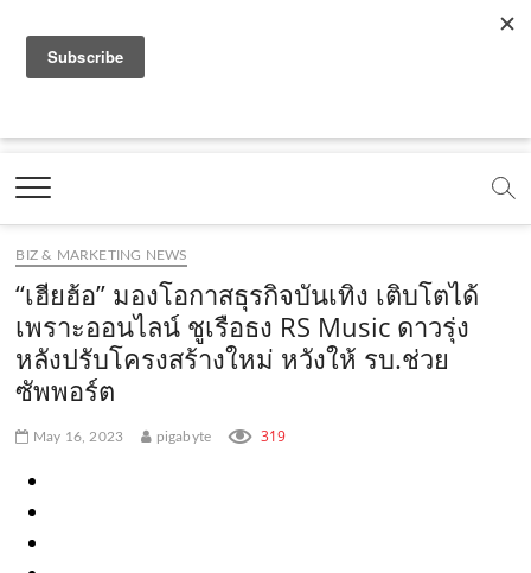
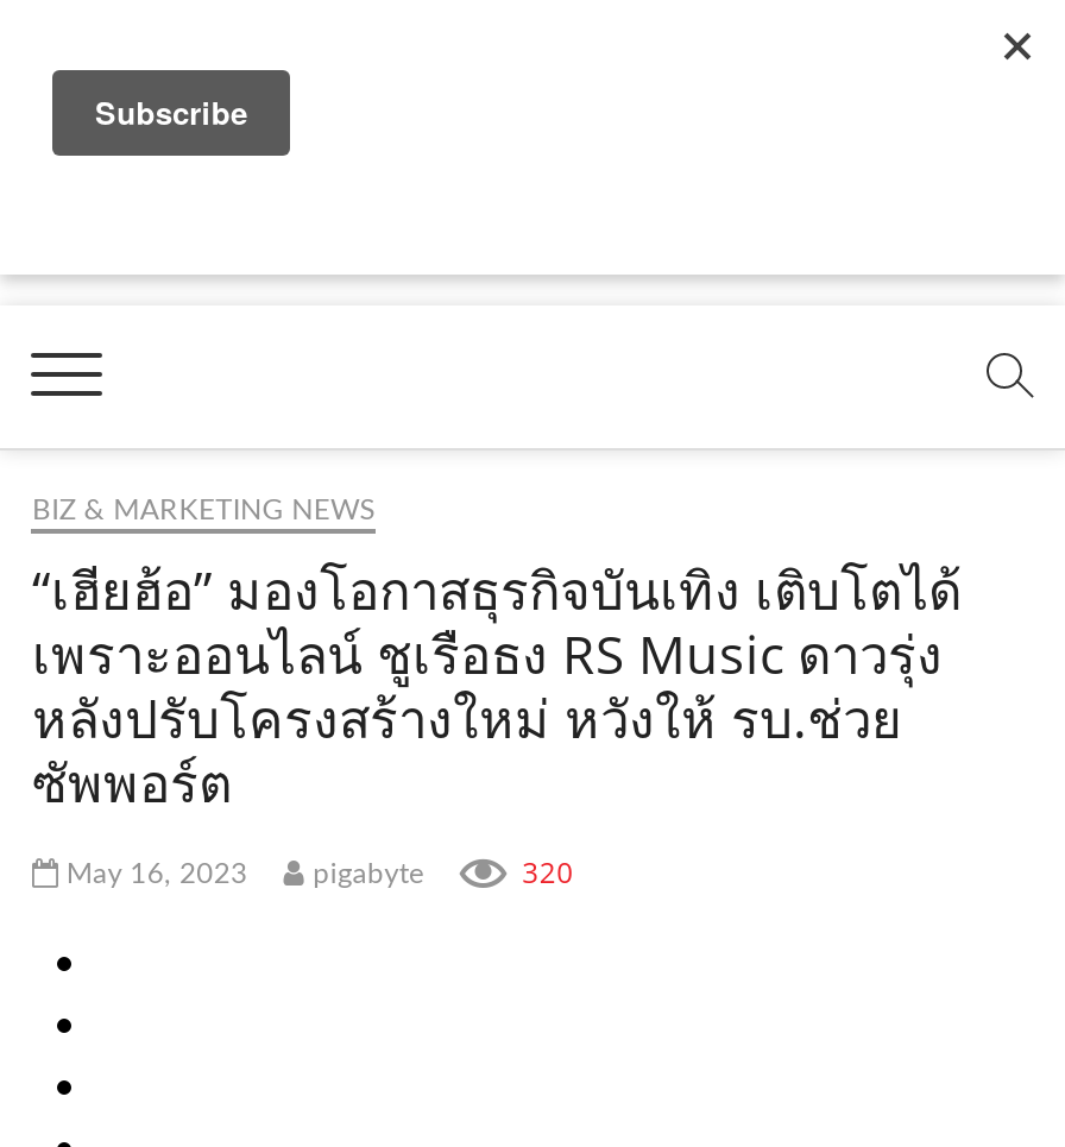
[260,426,286,446] 319 -> [522,853,574,893] 320

